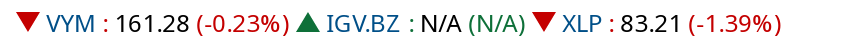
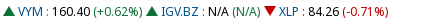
[46,6,288,40] VYM : 161.28 (-0.23%) -> [18,3,142,20] VYM : 160.40 (+0.62%)
[562,6,780,40] XLP : 83.21 (-1.39%) -> [279,3,388,20] XLP : 84.26 (-0.71%)

